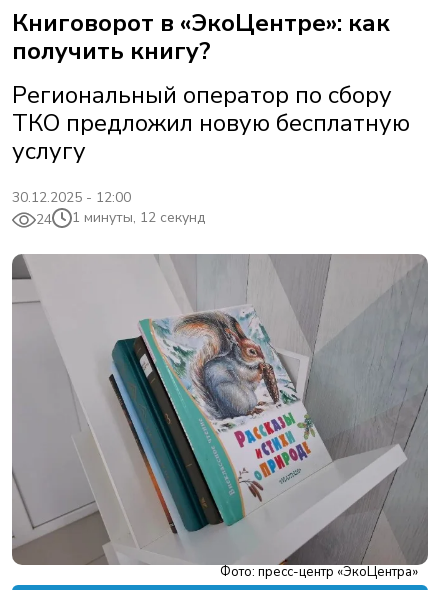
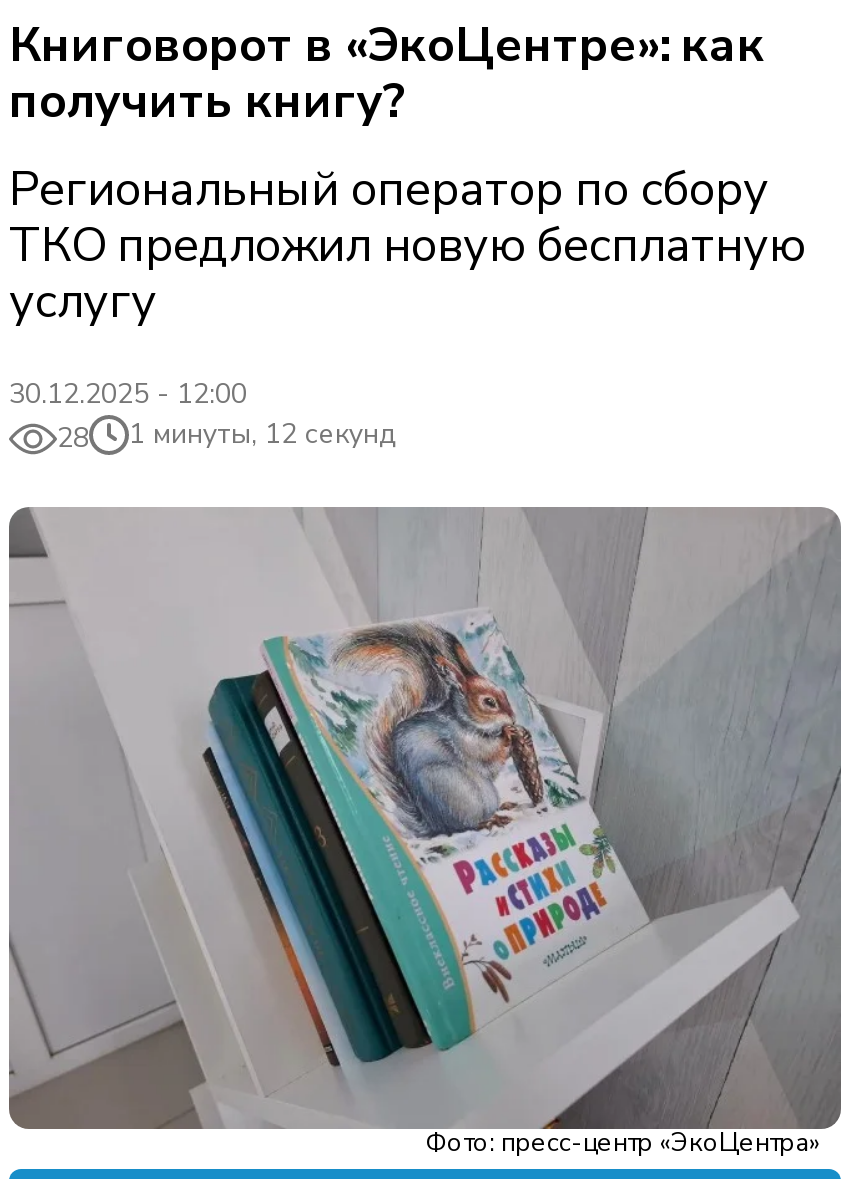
[36,208,205,229] 24 1 минуты, 12 секунд -> [57,414,395,456] 28 1 минуты, 12 секунд

